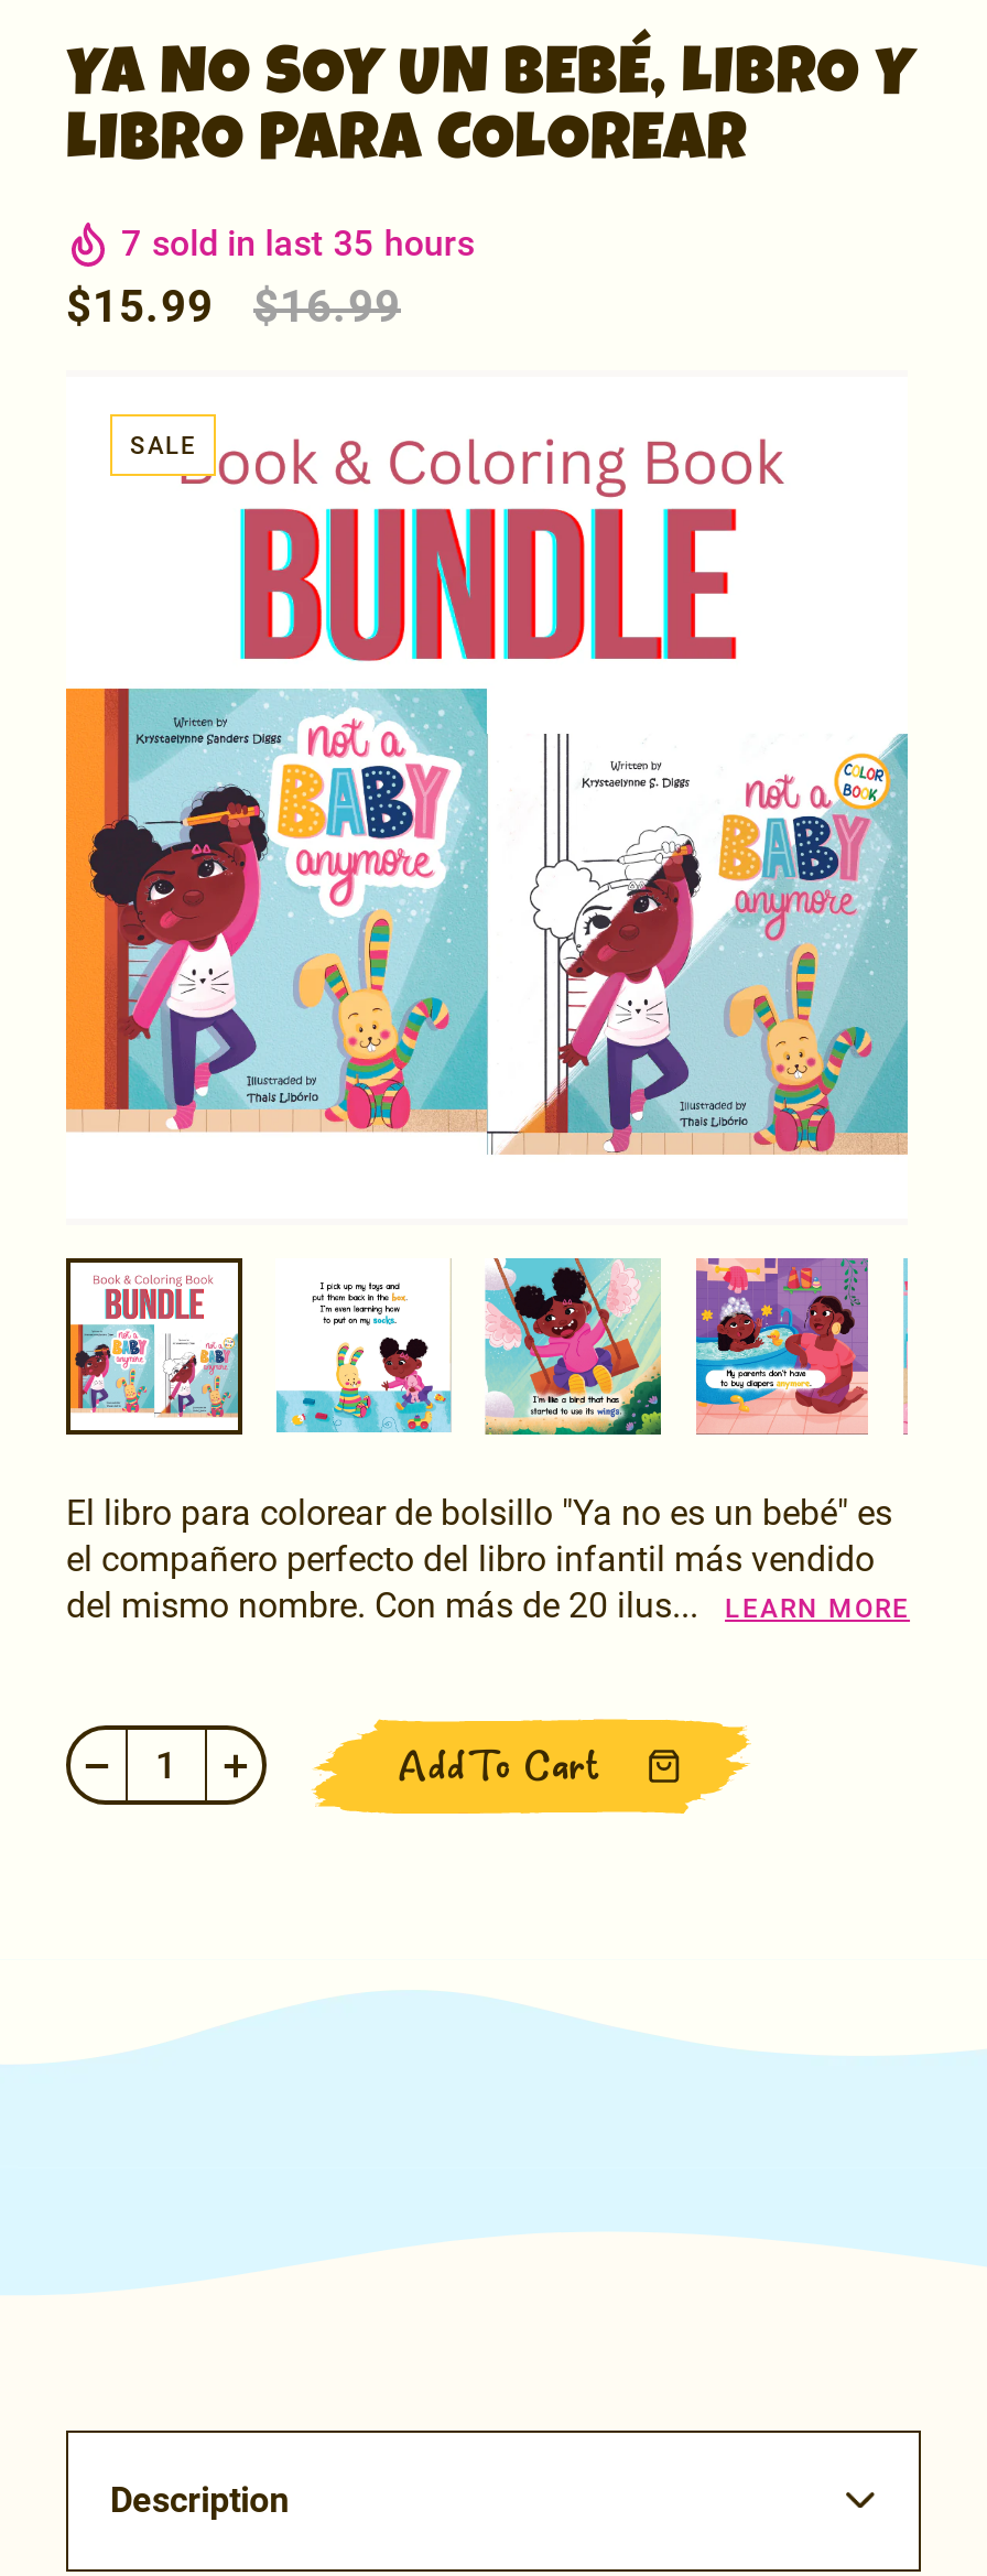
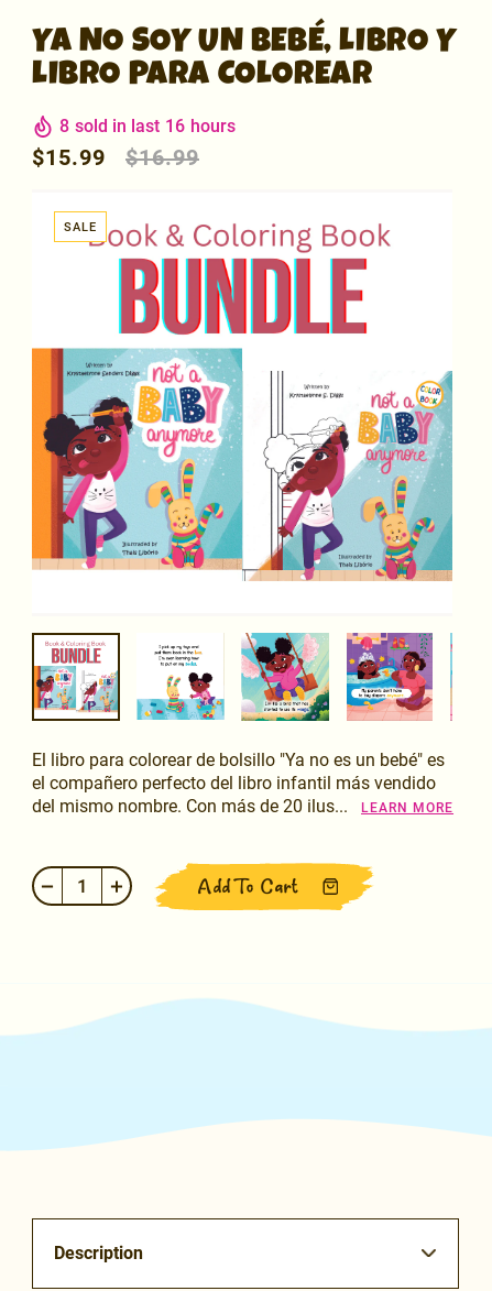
[121,221,475,263] 7 sold in last 35 hours -> [59,115,236,136] 8 sold in last 16 hours

